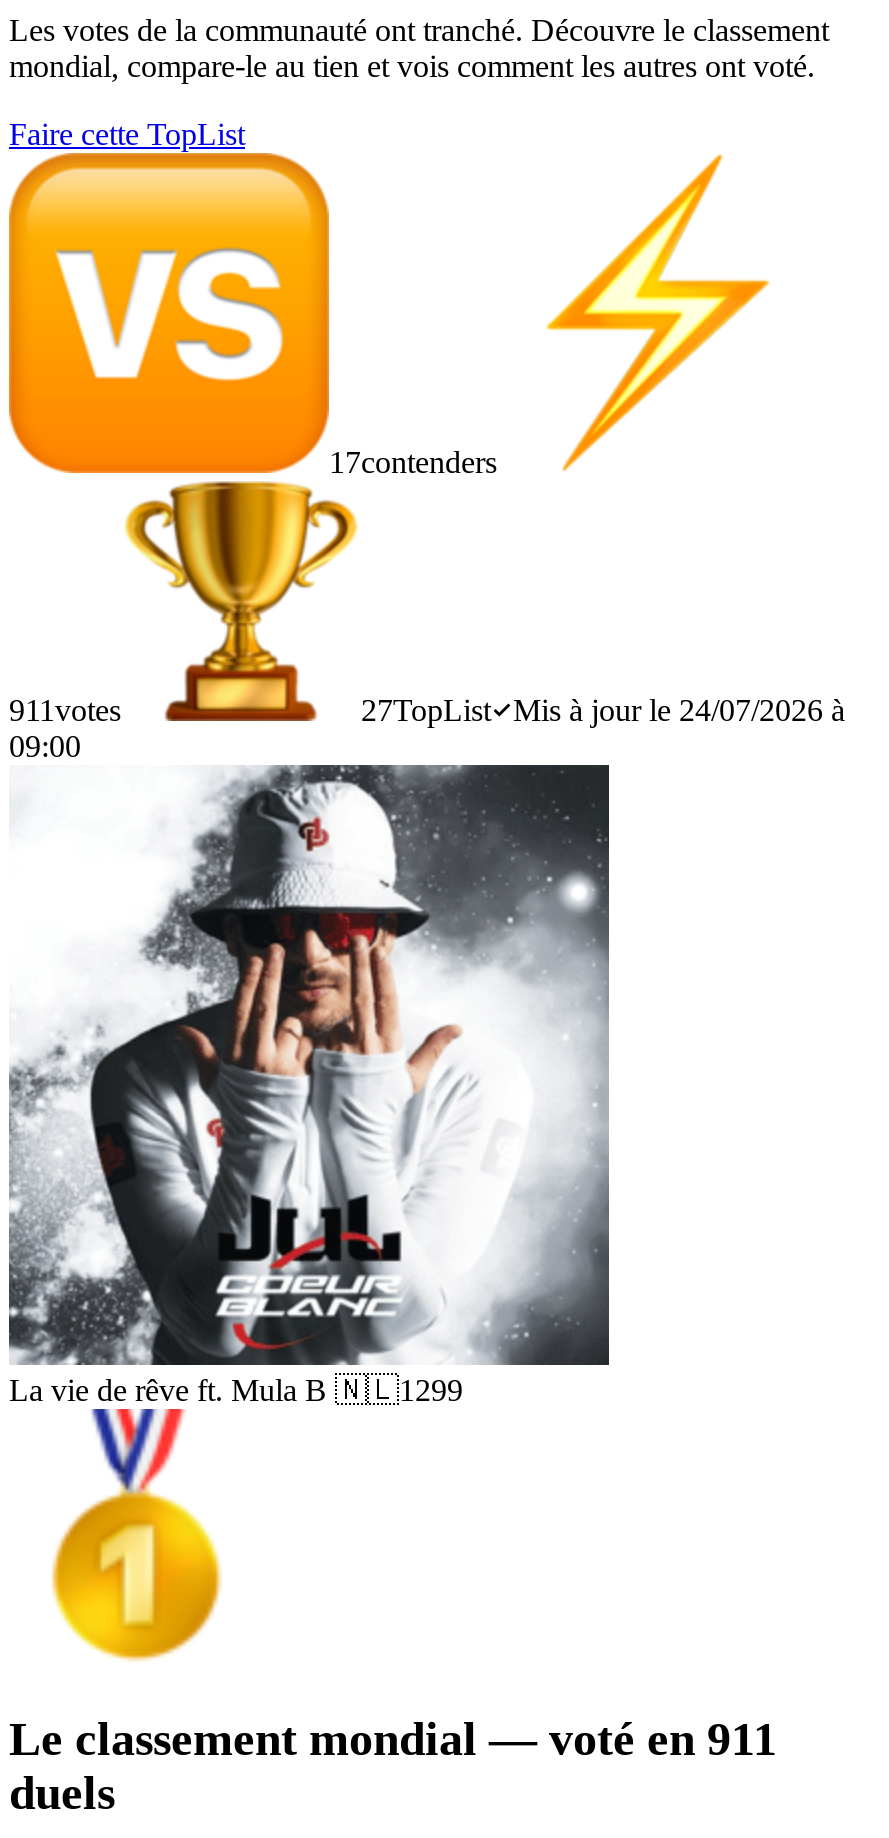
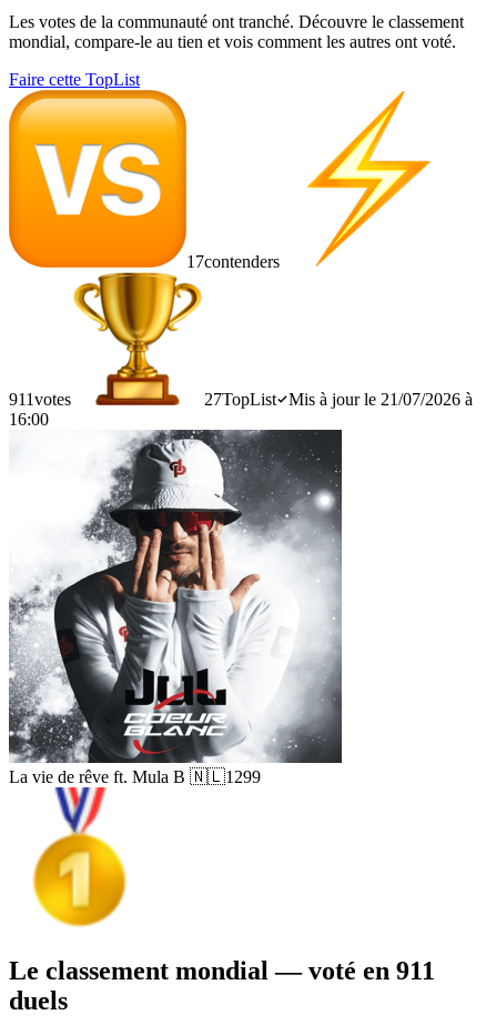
[361,693,845,727] 27TopList Mis à jour le 24/07/2026 à -> [204,390,473,408] 27TopList Mis à jour le 21/07/2026 à
[9,729,81,763] 09:00 -> [9,410,49,428] 16:00

